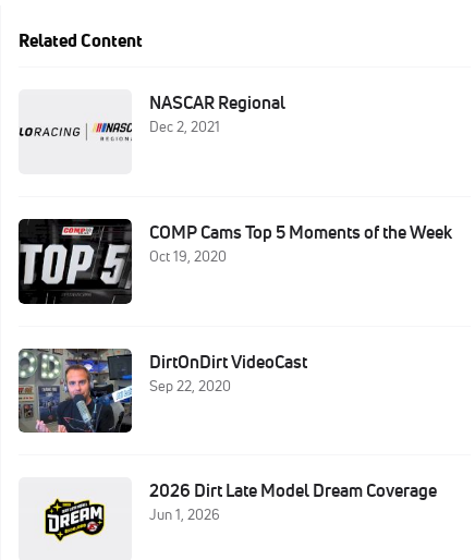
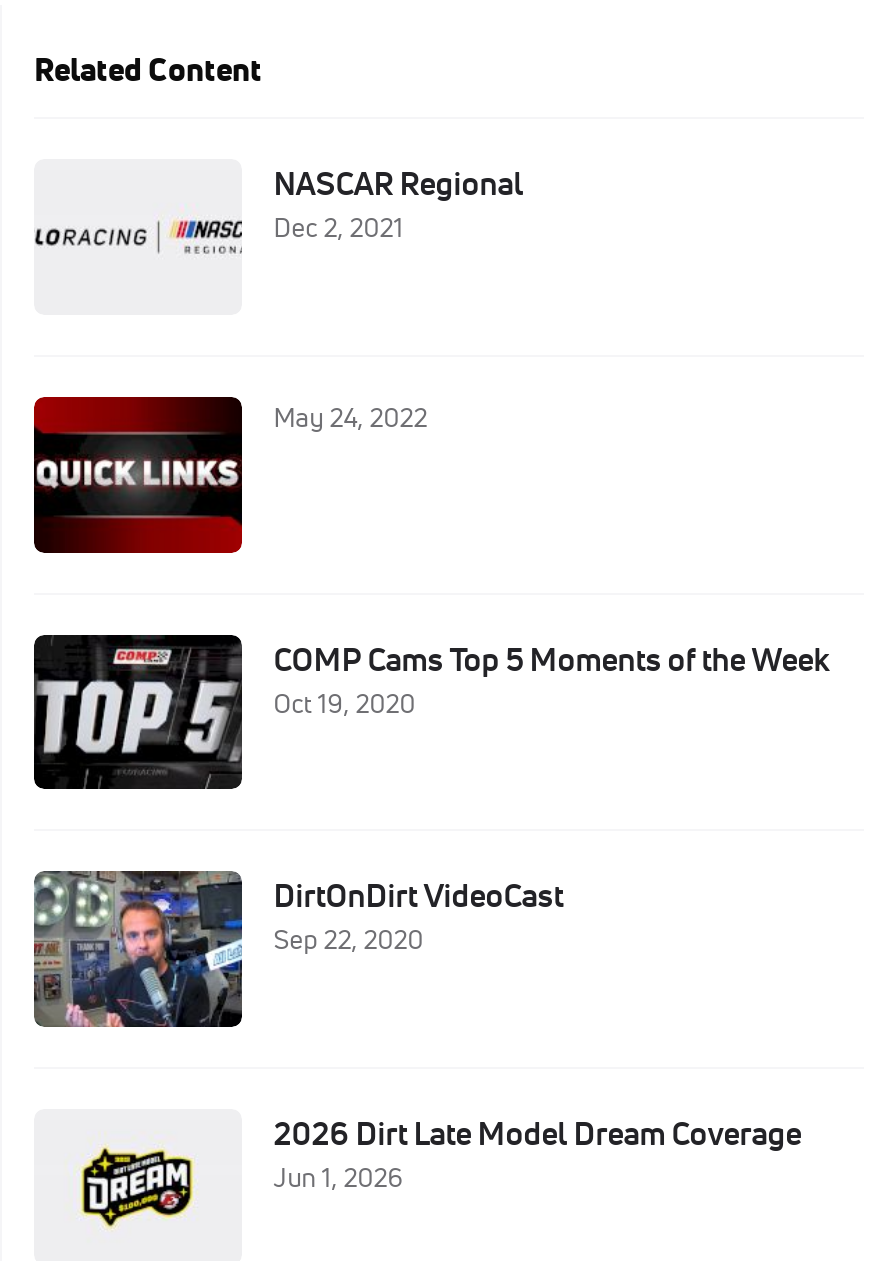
none -> [32,395,428,555] [image] | May 24, 2022

